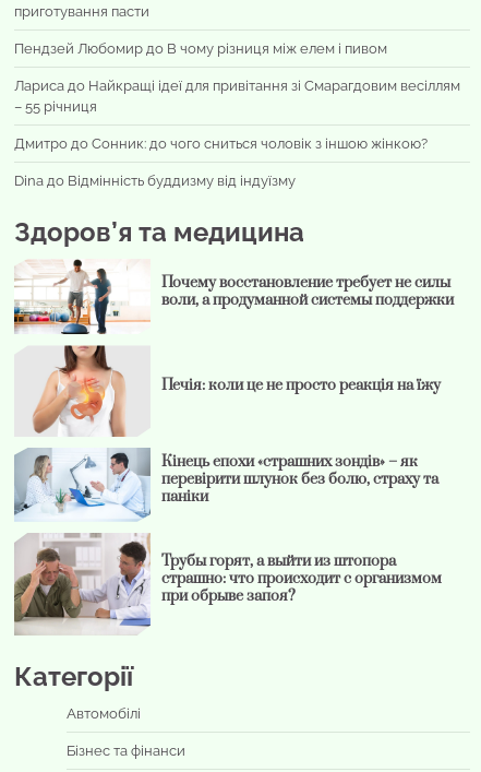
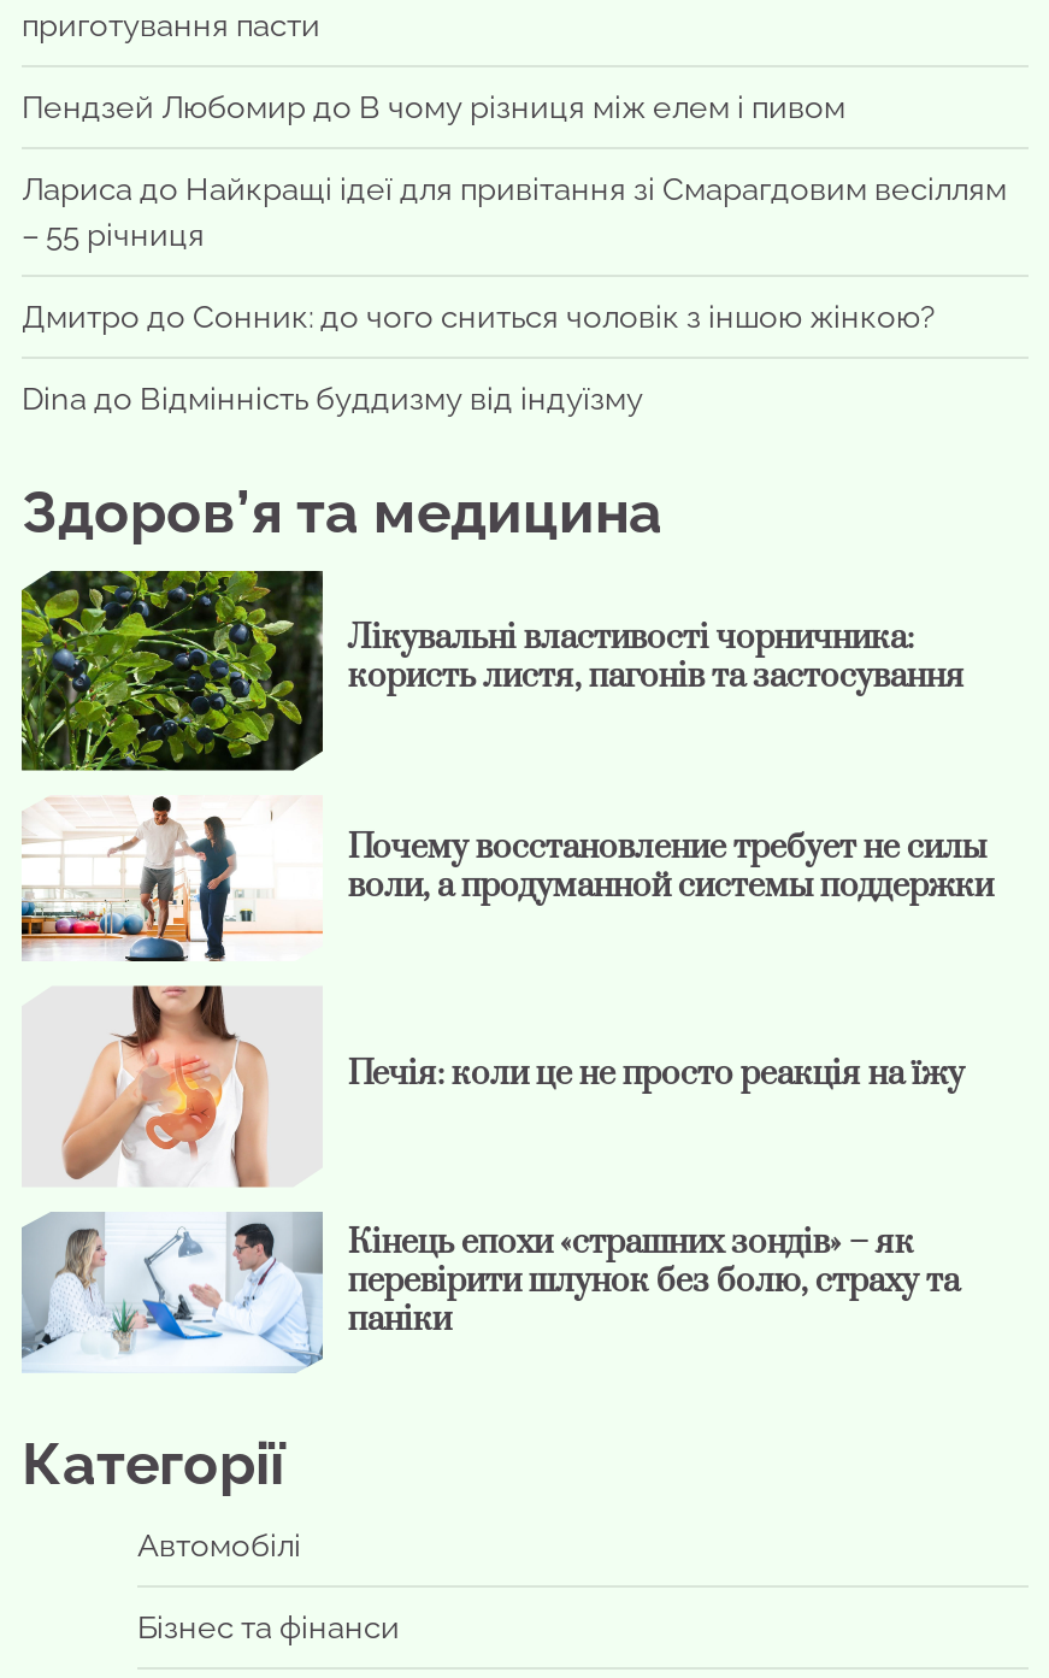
none -> [19,569,964,773] [image] | Лікувальні властивості чорничника: | користь листя, пагонів та застосування
moved [12,259,454,506] -> [17,795,993,1341]: [image] | Почему восстановление требует не силы | воли, а продуманной системы поддержки | Печія: коли це не просто реакція на їжу | Кінець епохи «страшних зондів» – як | перевірити шлунок без болю, страху та | паніки
[13,532,442,636] [image] | Трубы горят, а выйти из штопора | страшно: что происходит с организмом | при обрыве запоя? -> none

